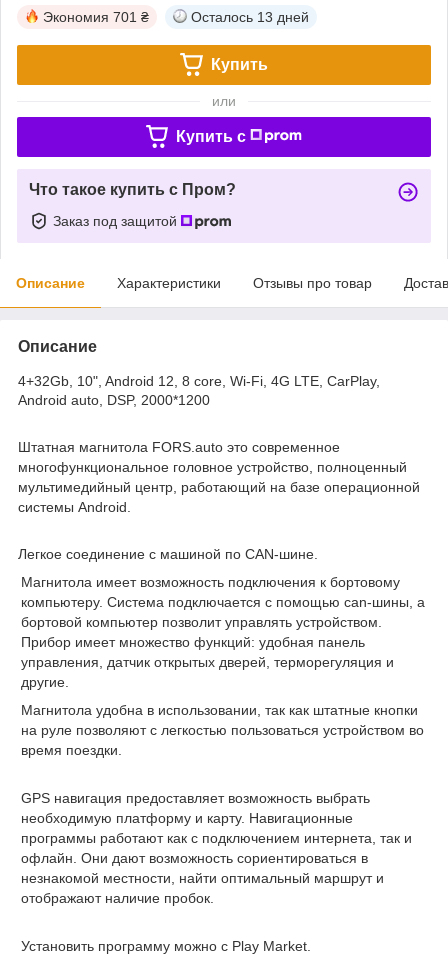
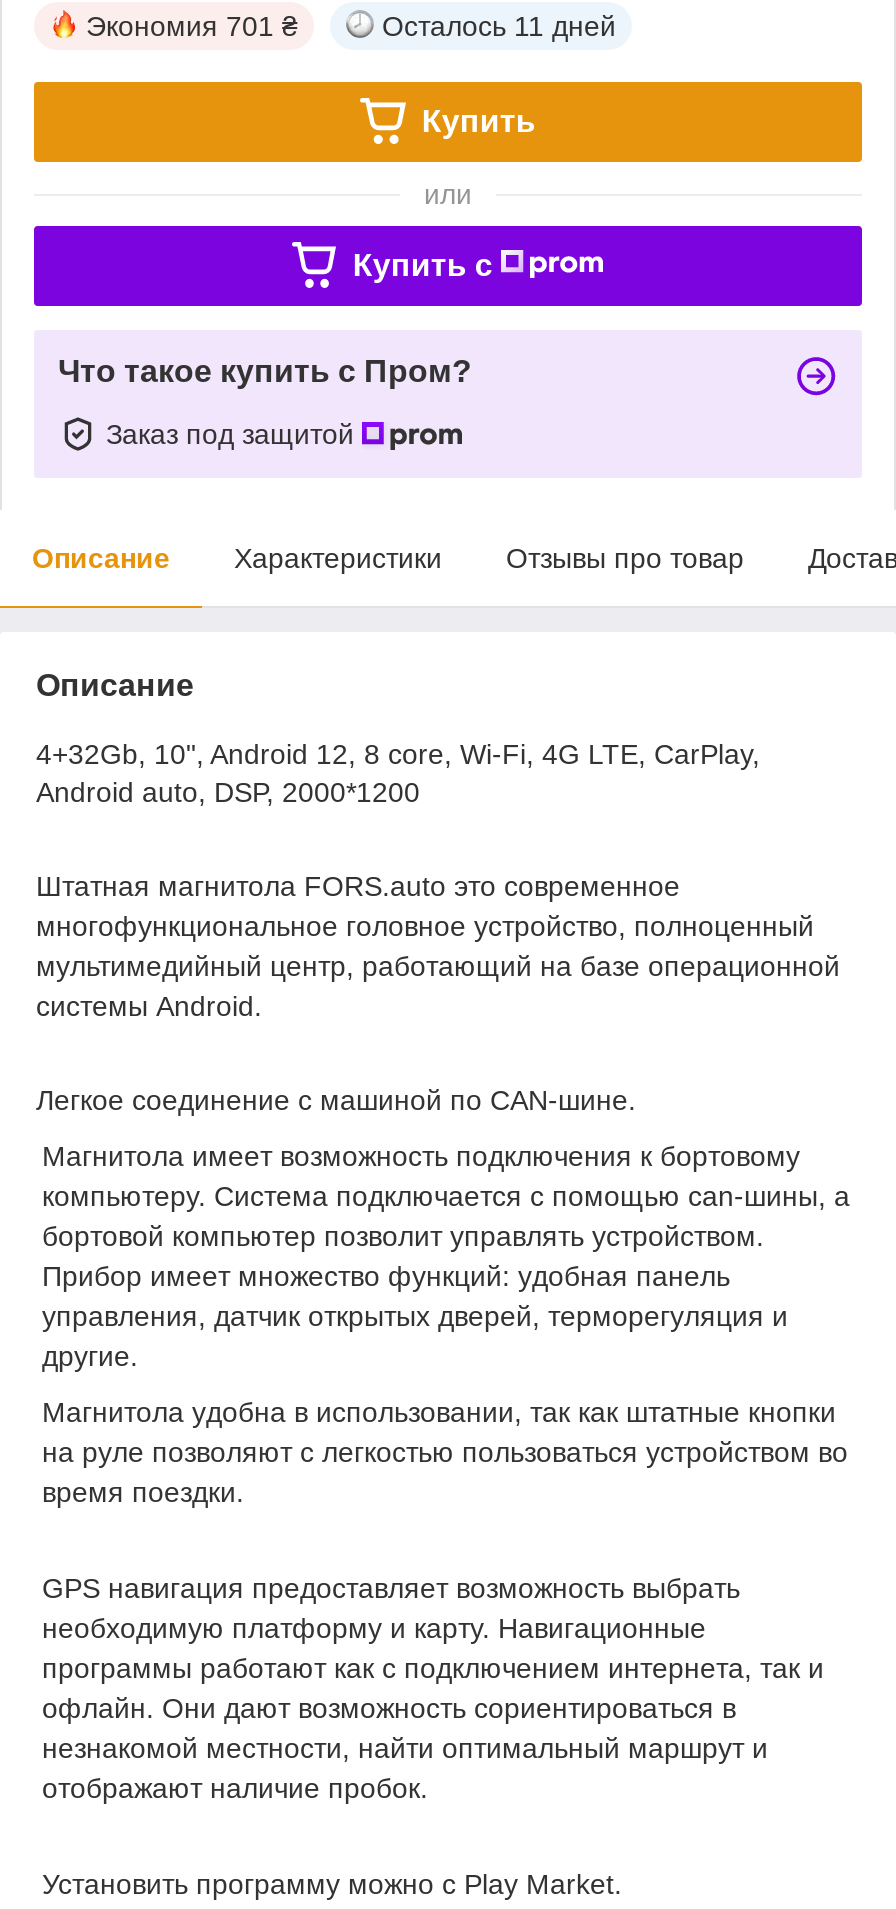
[191,9,309,25] Осталось 13 дней -> [382,10,616,42] Осталось 11 дней

